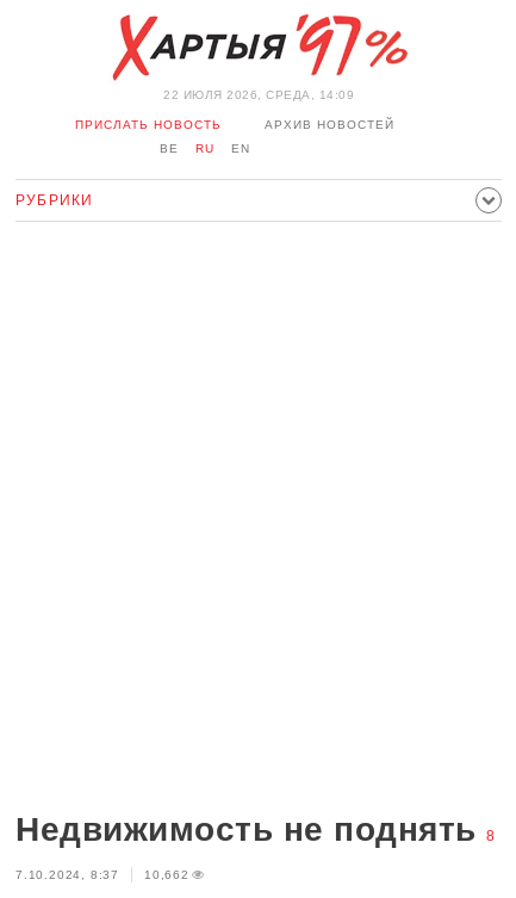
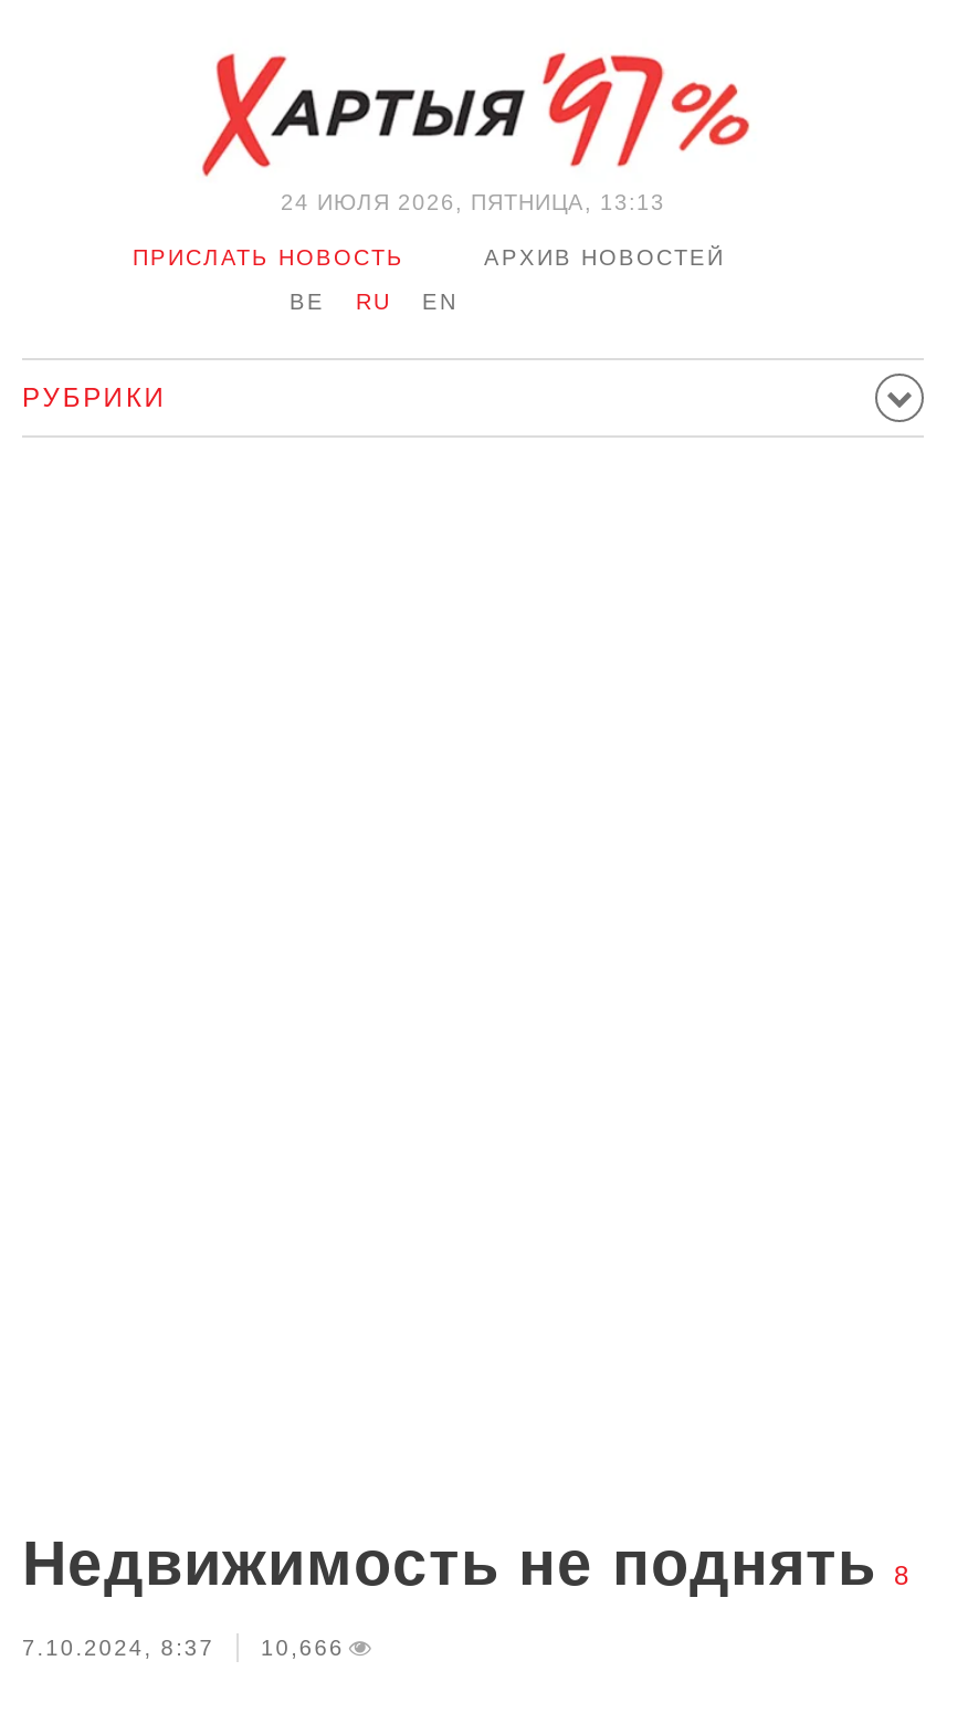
[163,88,354,101] 22 ИЮЛЯ 2026, СРЕДА, 14:09 -> [281,190,665,214] 24 ИЮЛЯ 2026, ПЯТНИЦА, 13:13
[15,868,189,881] 7.10.2024, 8:37 10,662 -> [22,1636,344,1660] 7.10.2024, 8:37 10,666

